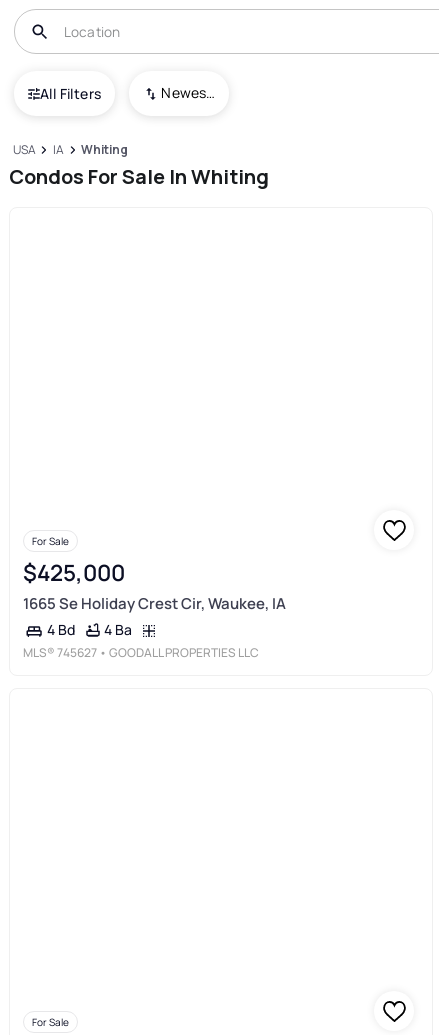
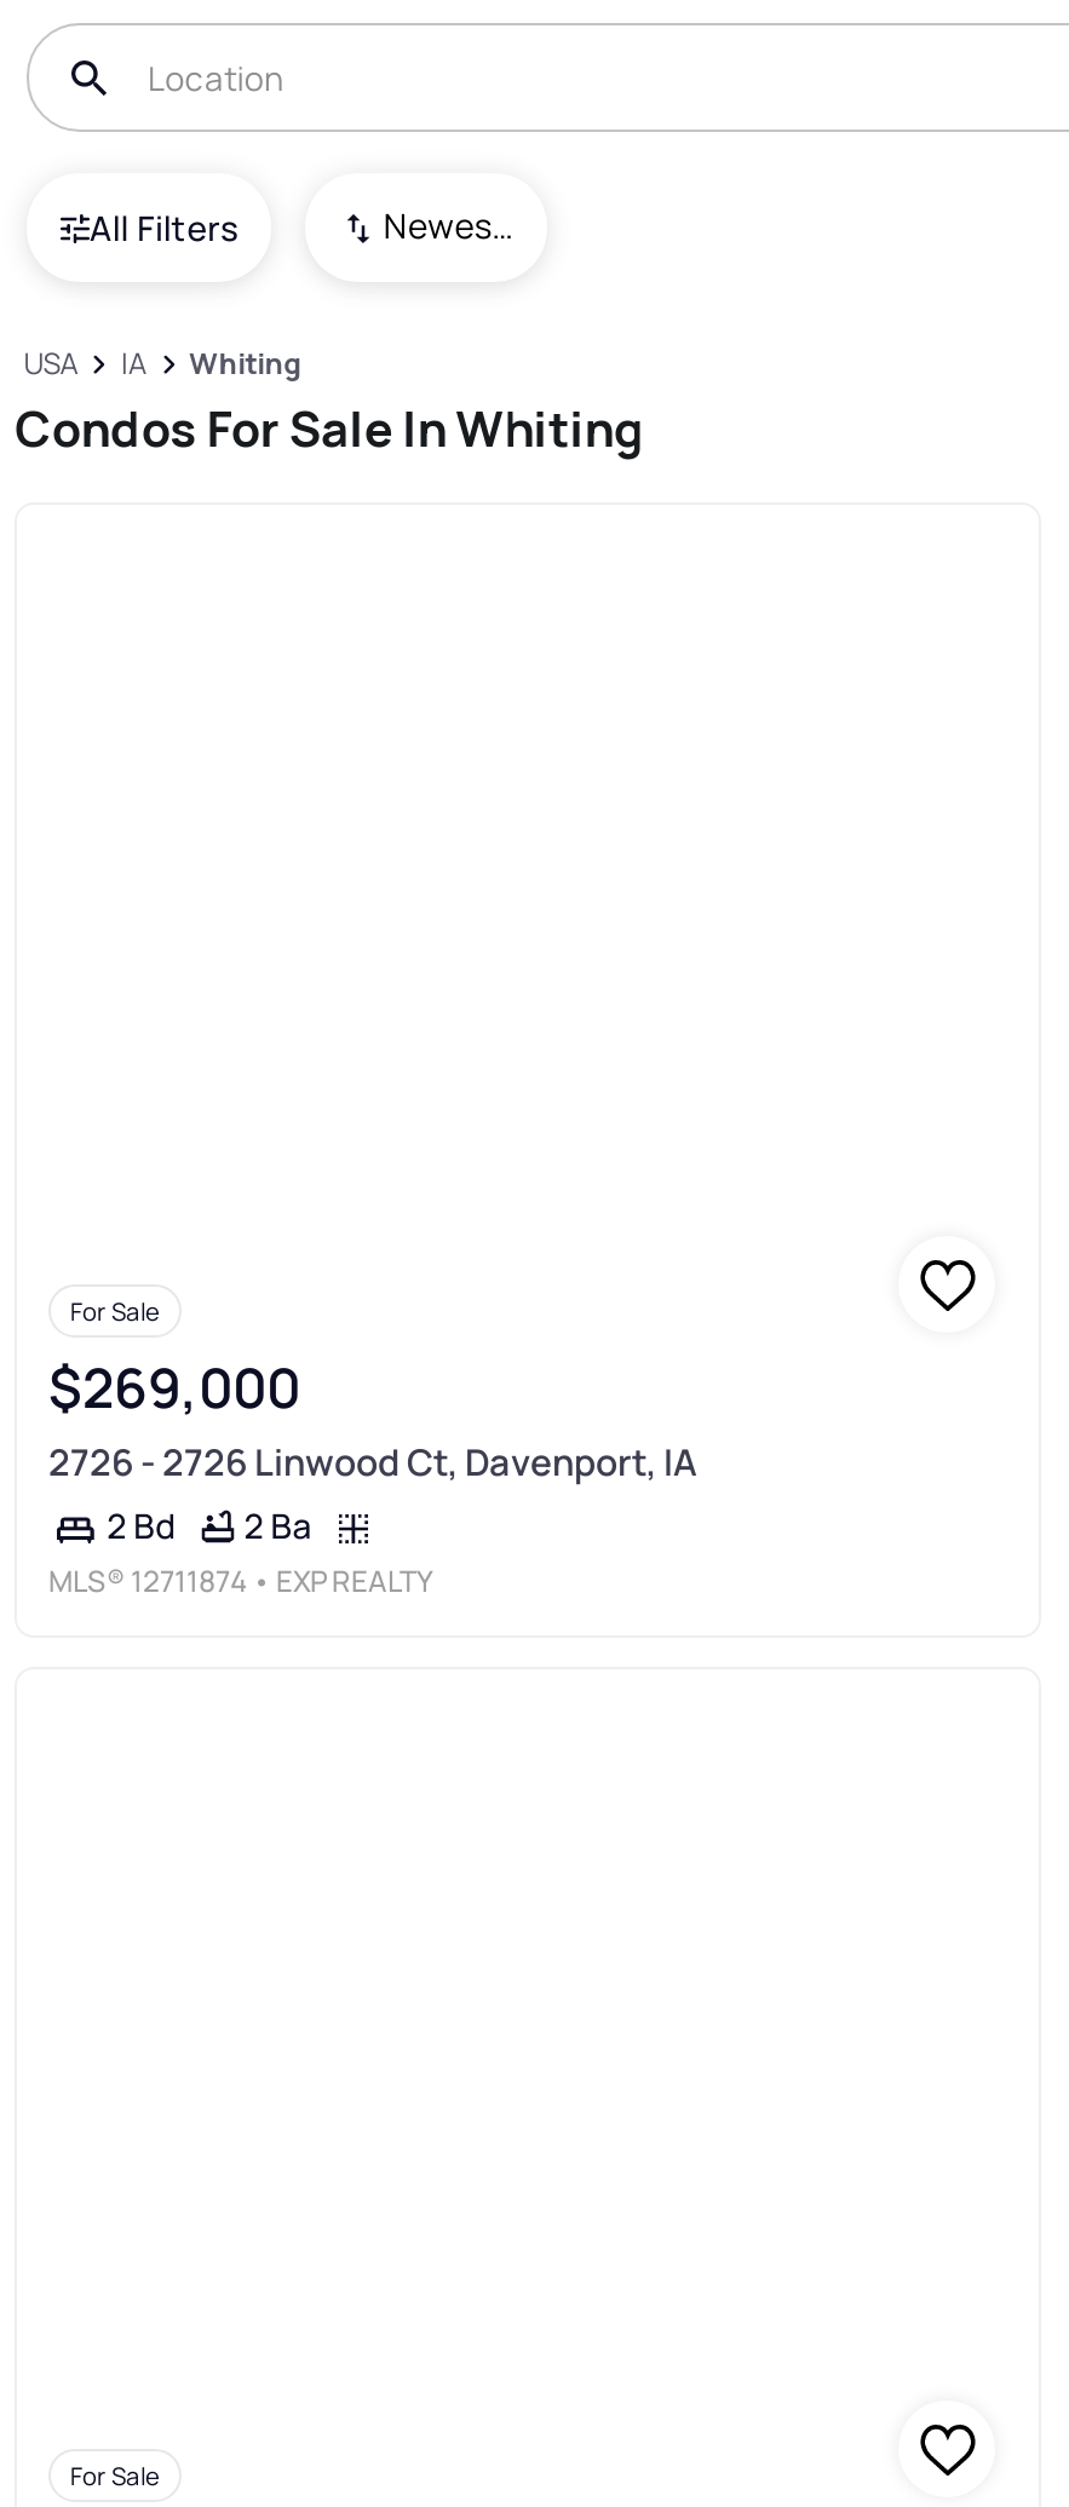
[23,557,286,661] $425,000 | 1665 Se Holiday Crest Cir, Waukee, IA | 4 Bd | 4 Ba | MLS® 745627 • GOODALL PROPERTIES LLC -> [48,1351,697,1602] $269,000 | 2726 - 2726 Linwood Ct, Davenport, IA | 2 Bd | 2 Ba | MLS® 12711874 • EXP REALTY

